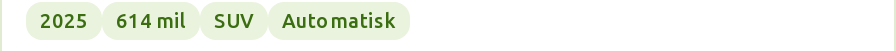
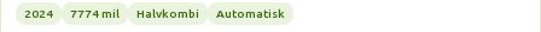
[40,10,254,32] 2025 | 614 mil | SUV -> [24,7,199,20] 2024 | 7774 mil | Halvkombi

